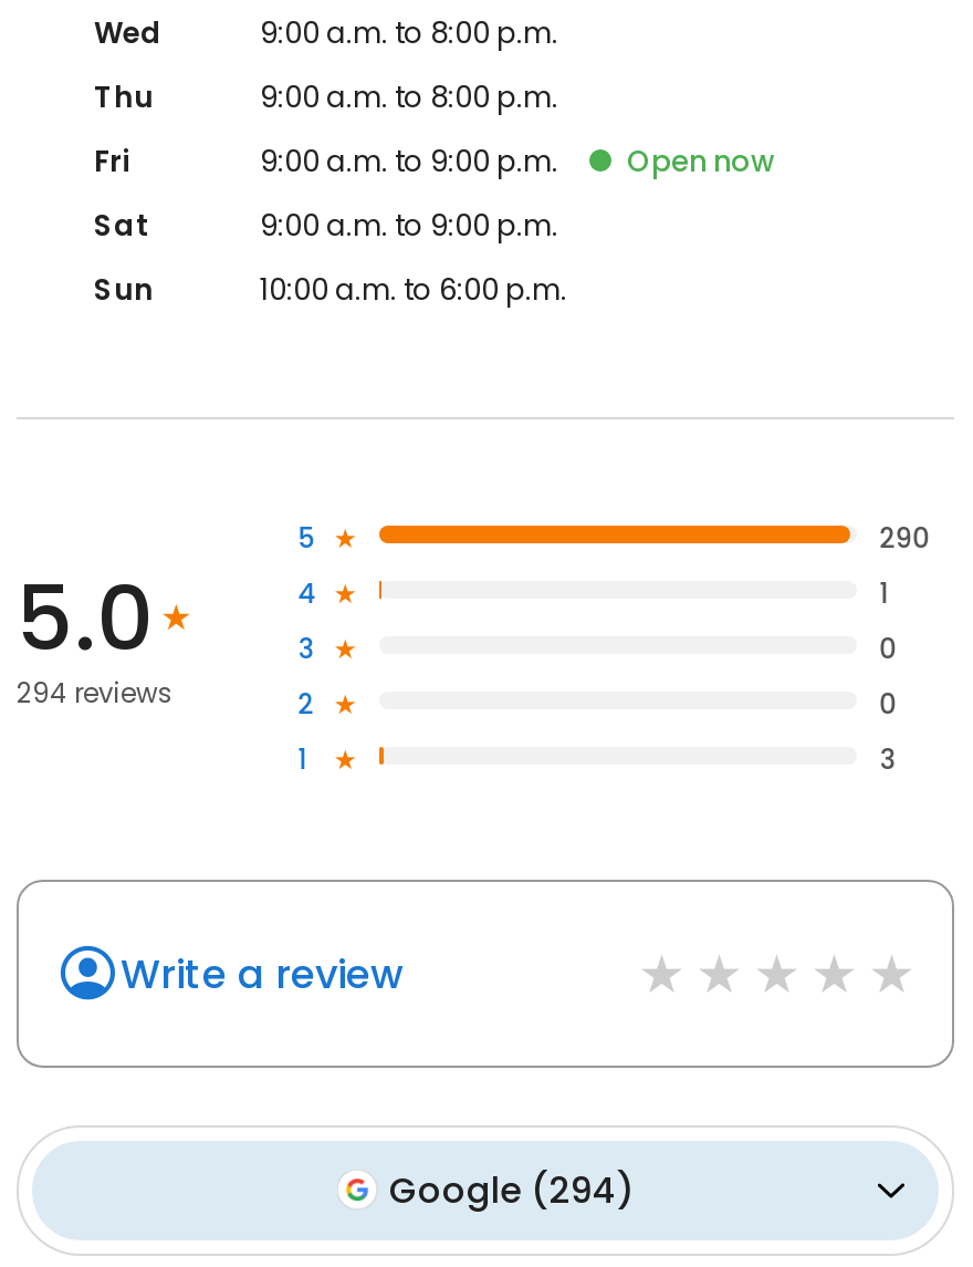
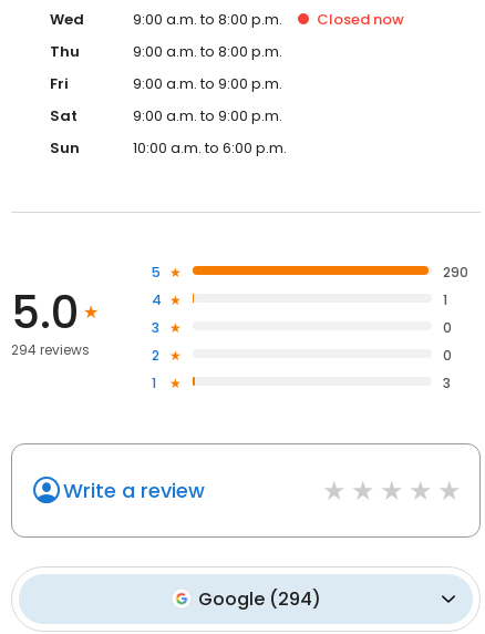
none -> [317,9,404,30] Closed now
[627,140,775,182] Open now -> none

